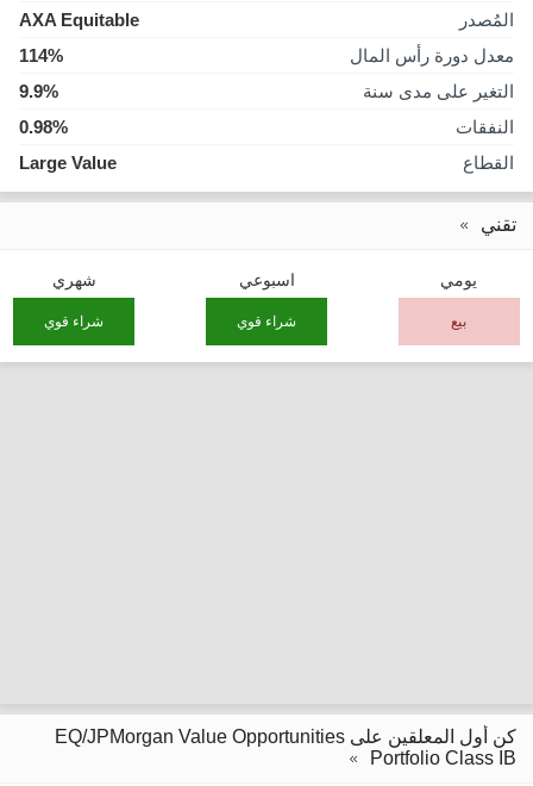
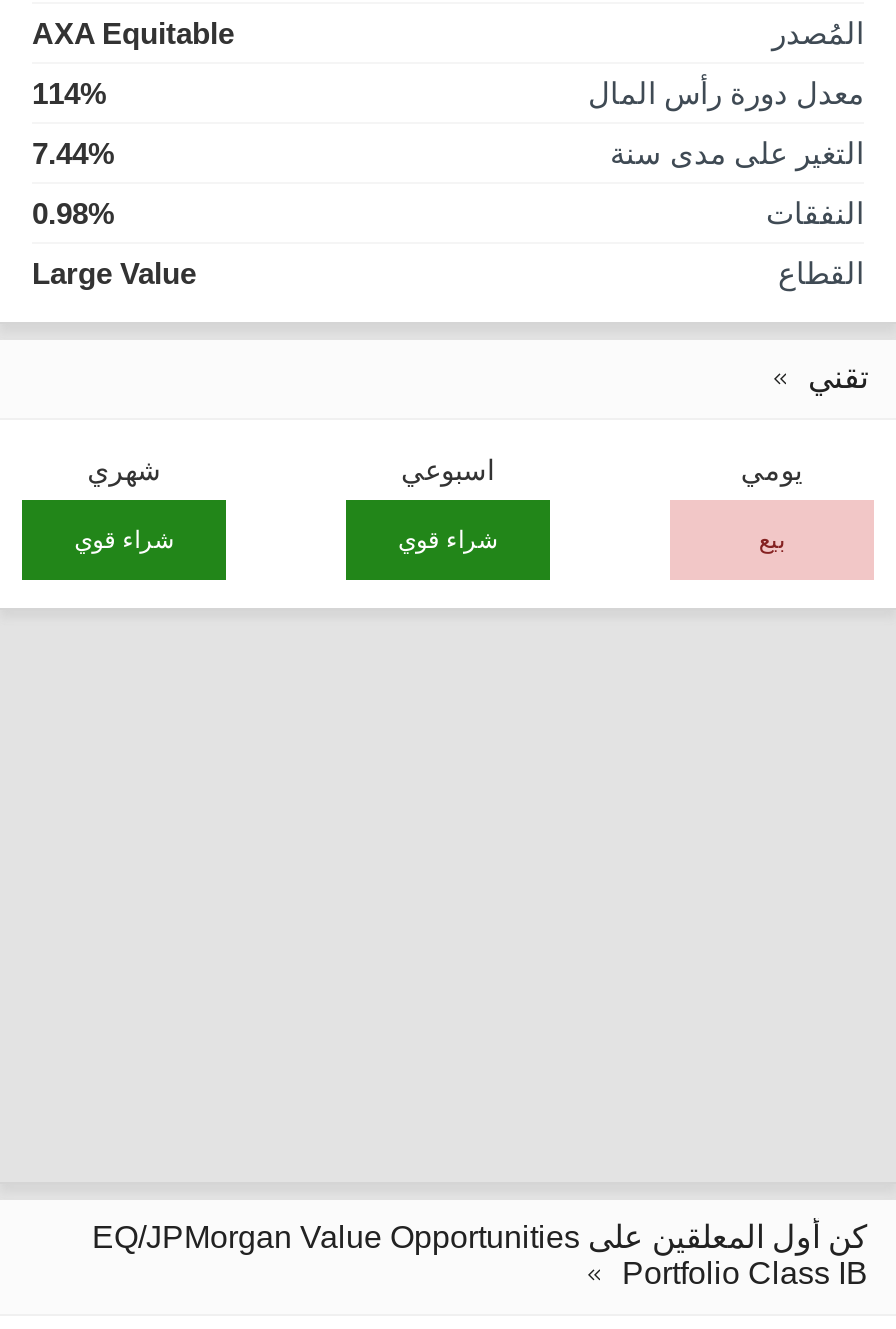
[19,81,58,101] 9.9% -> [32,136,114,170] 7.44%

